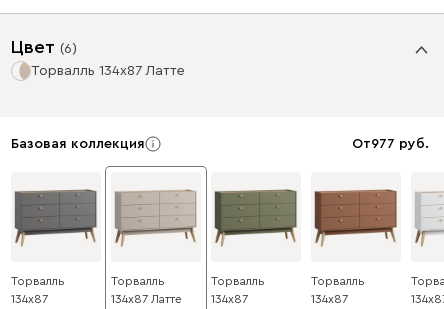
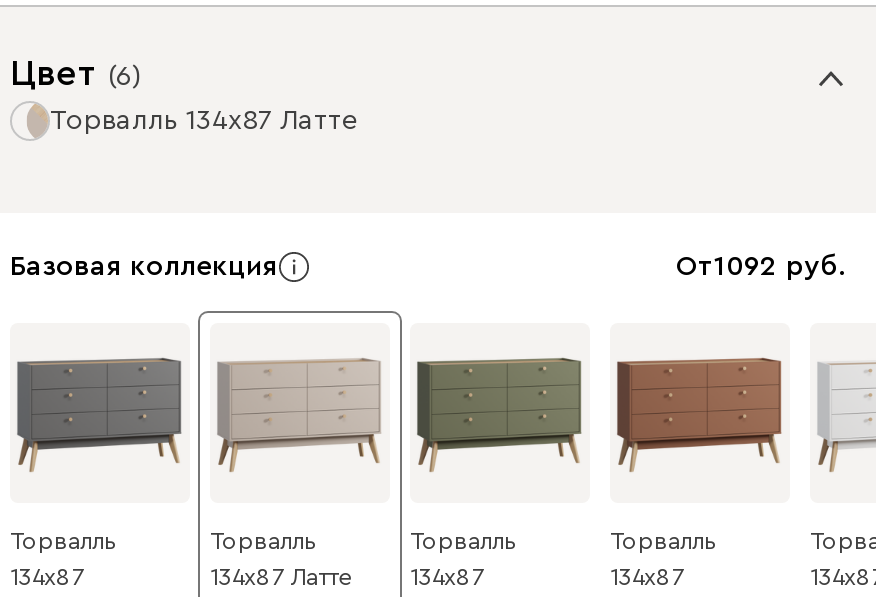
[352,136,395,150] От977 -> [676,252,778,280] От1092

